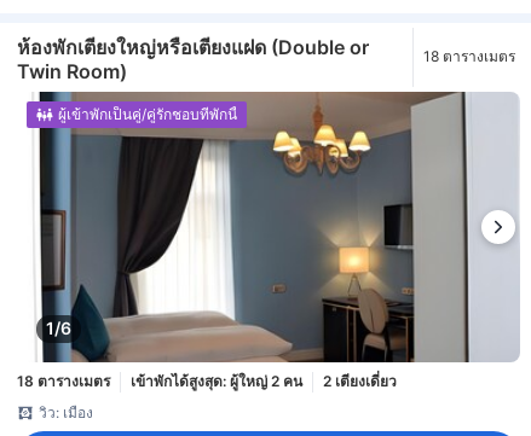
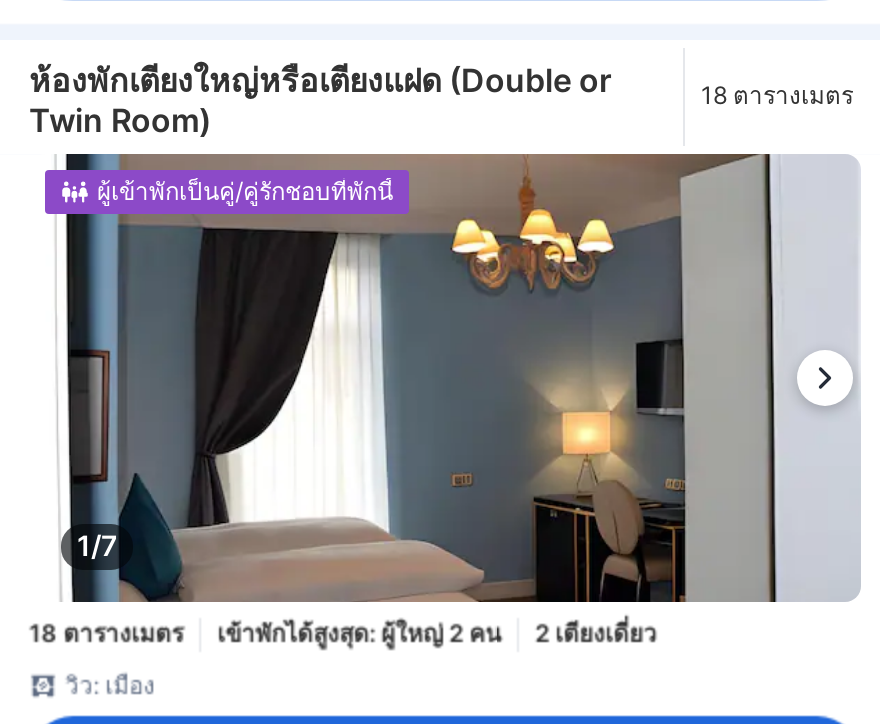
[46,318,71,339] 1/6 -> [77,529,117,563] 1/7

